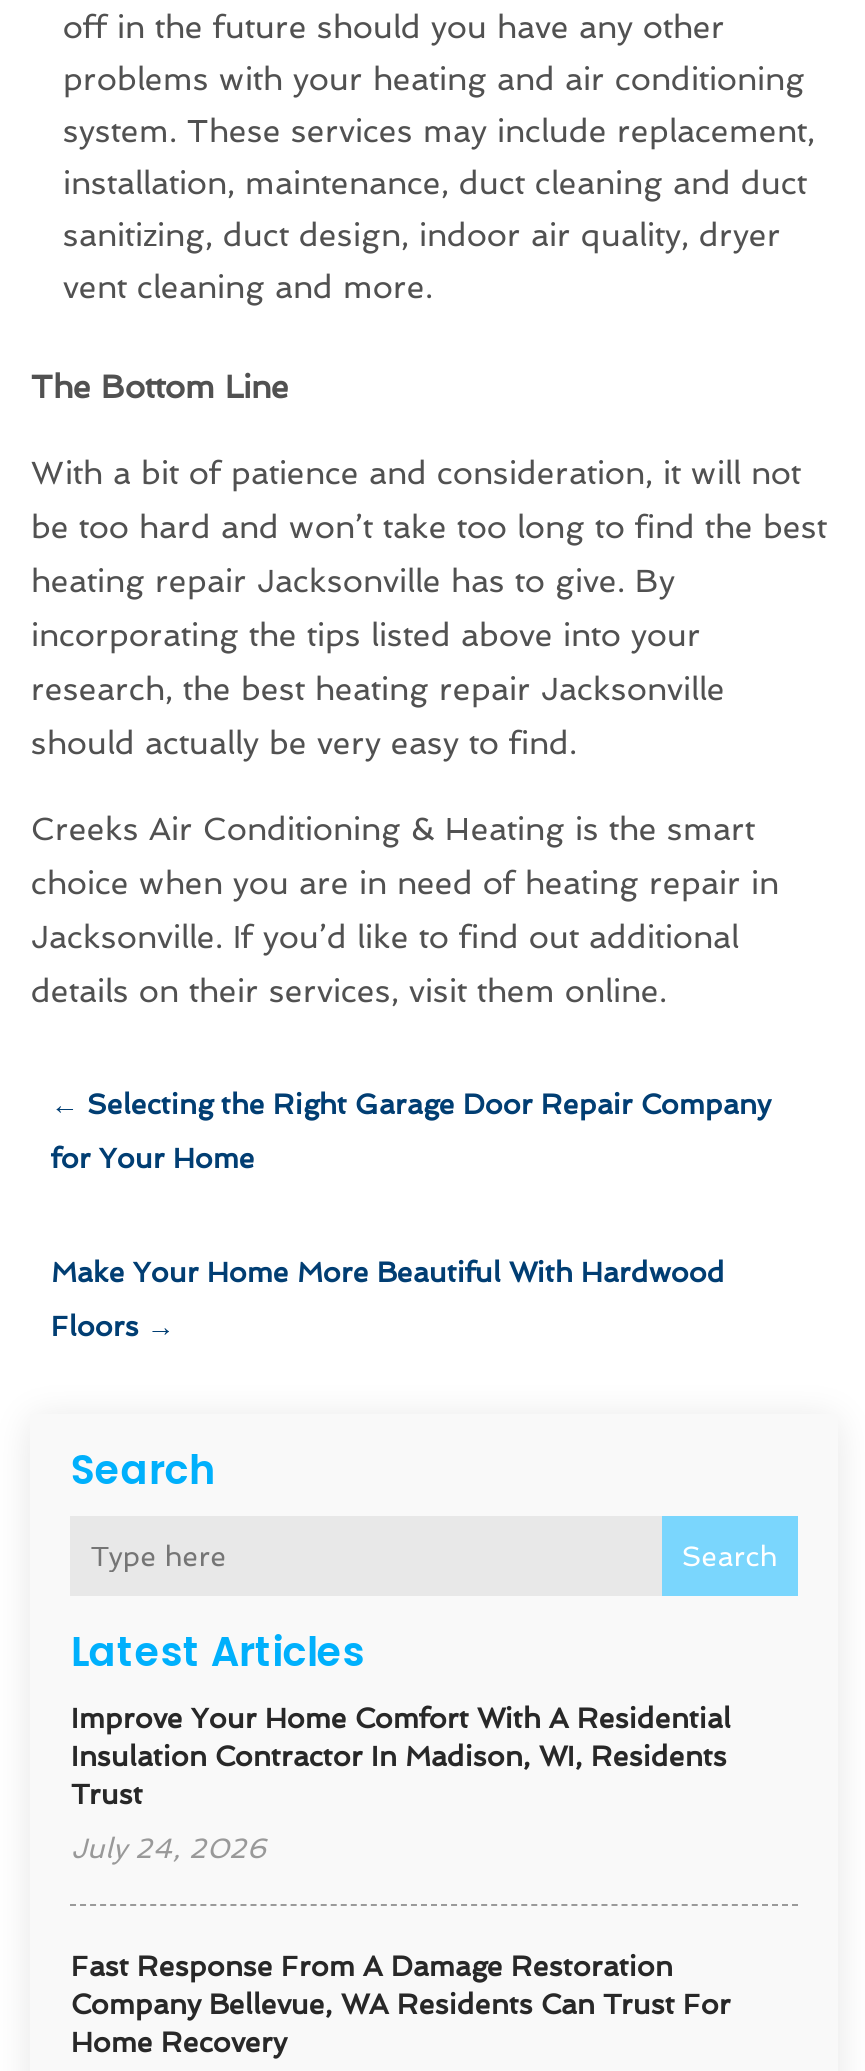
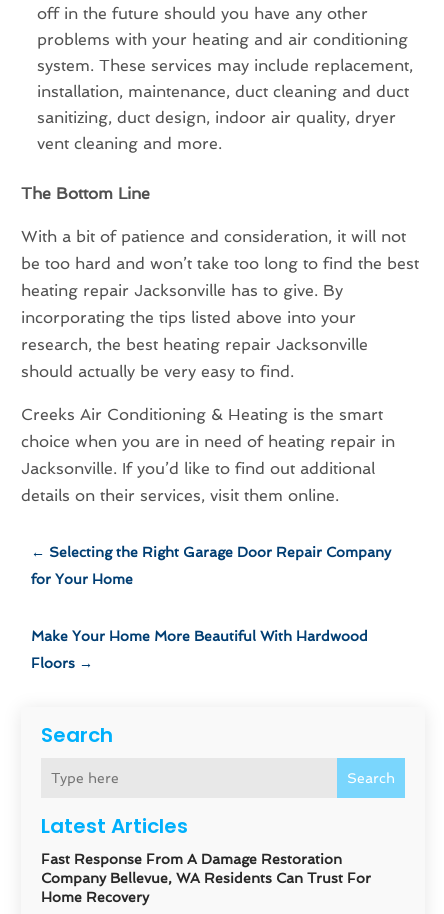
[71,1703,731,1865] Improve Your Home Comfort With A Residential | Insulation Contractor In Madison, WI, Residents | Trust | July 24, 2026 -> none

